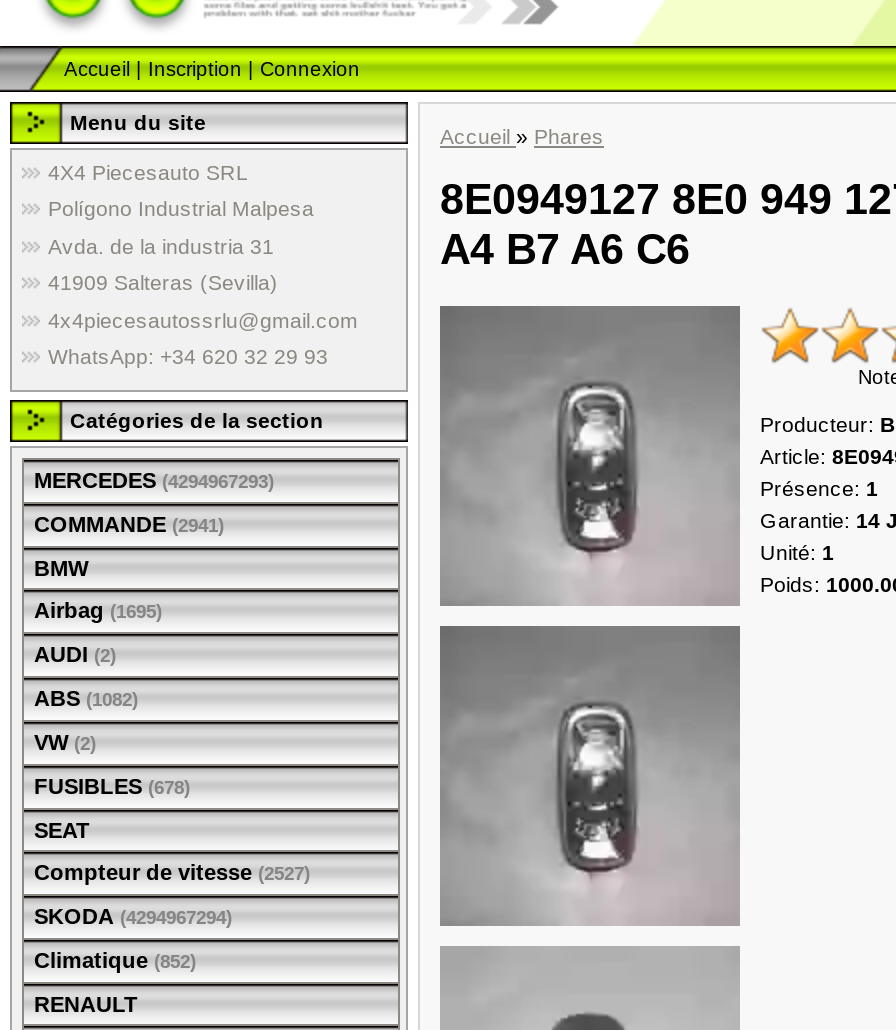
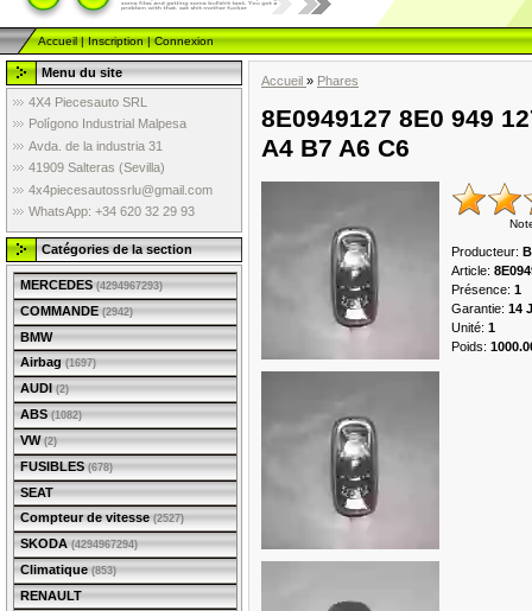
[34,512,224,536] COMMANDE (2941) -> [20,304,133,318] COMMANDE (2942)
[34,598,162,622] Airbag (1695) -> [20,355,96,369] Airbag (1697)
[34,948,196,972] Climatique (852) -> [20,562,116,577] Climatique (853)

